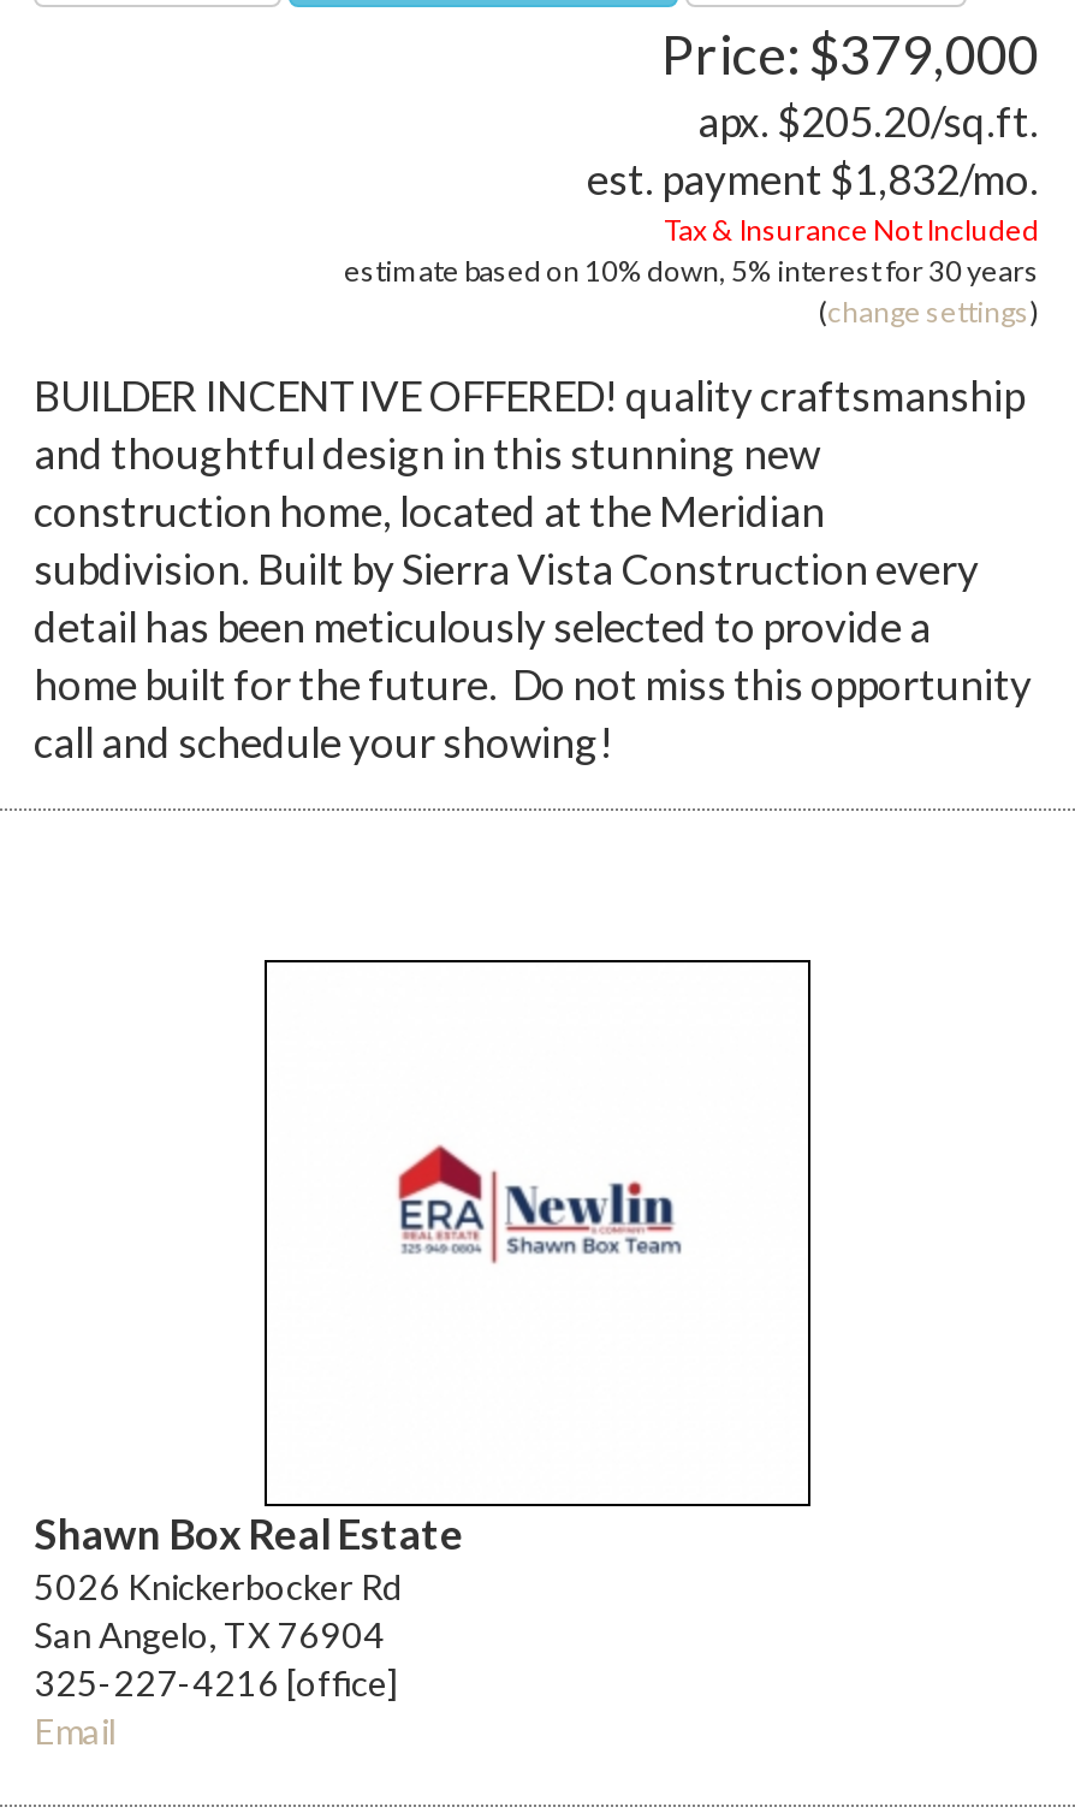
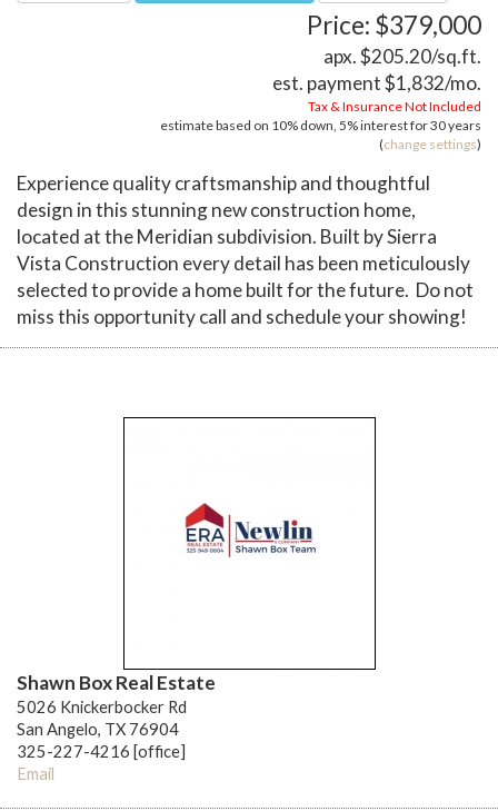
[34,370,1032,767] BUILDER INCENTIVE OFFERED! quality craftsmanship | and thoughtful design in this stunning new | construction home, located at the Meridian | subdivision. Built by Sierra Vista Construction every | detail has been meticulously selected to provide a | home built for the future. Do not miss this opportunity | call and schedule your showing! -> [17,171,474,328] Experience quality craftsmanship and thoughtful | design in this stunning new construction home, | located at the Meridian subdivision. Built by Sierra | Vista Construction every detail has been meticulously | selected to provide a home built for the future. Do not | miss this opportunity call and schedule your showing!

